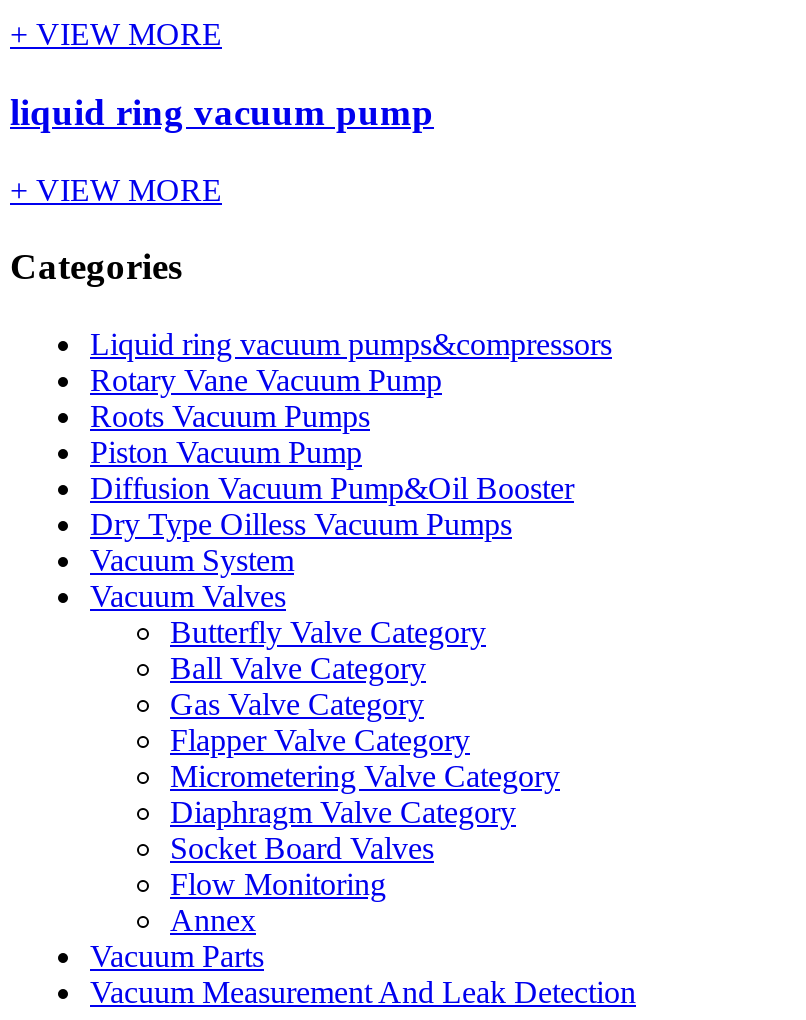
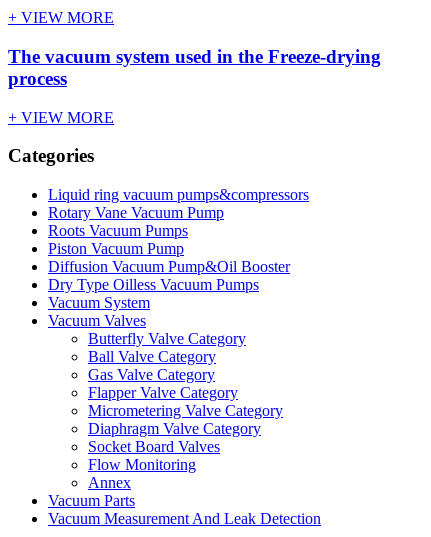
[10,91,434,133] liquid ring vacuum pump -> [8,46,381,89] The vacuum system used in the Freeze-drying | process

